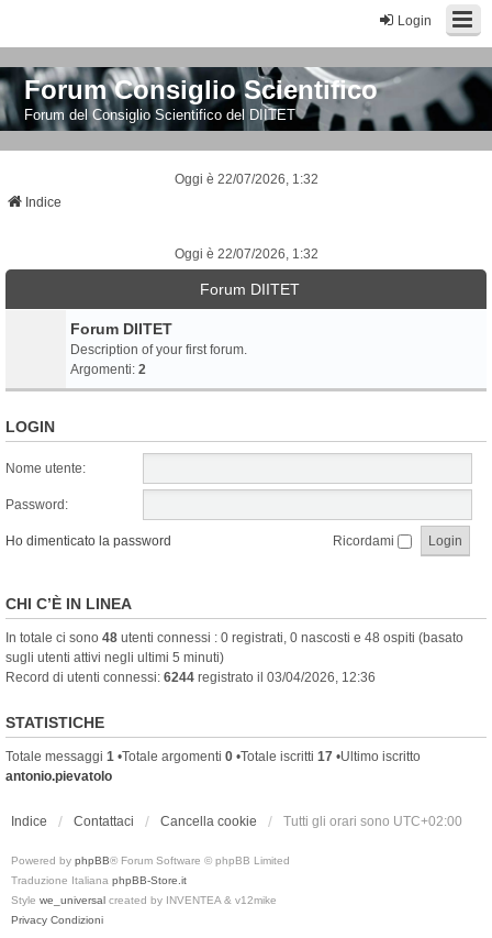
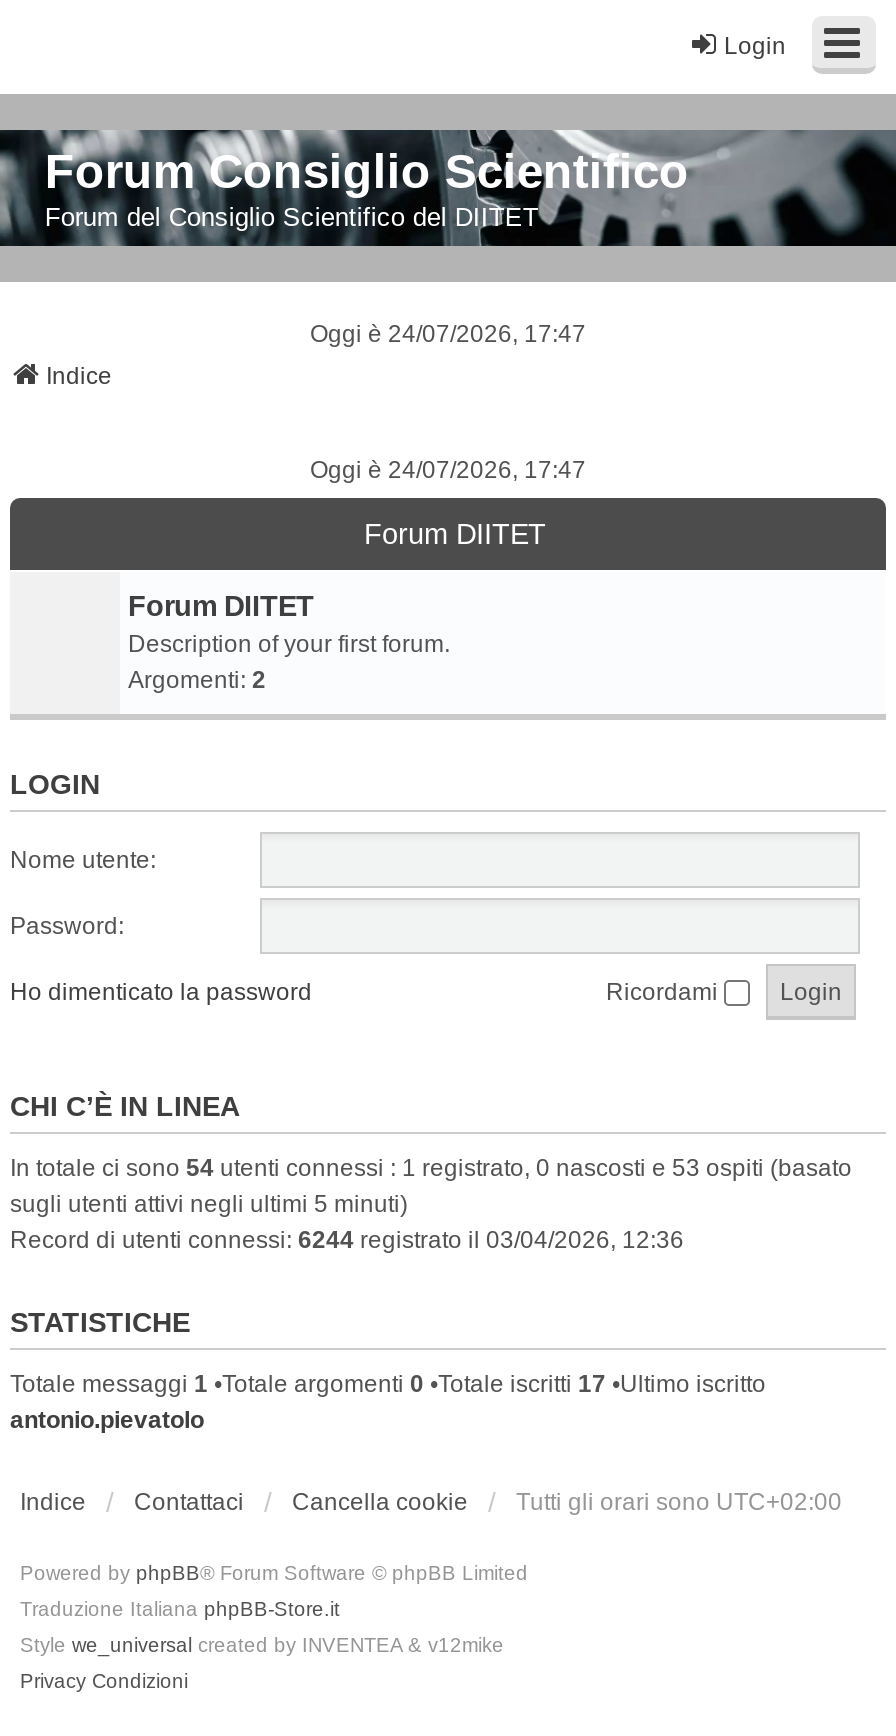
[174,172,318,187] Oggi è 22/07/2026, 1:32 -> [310,320,586,348] Oggi è 24/07/2026, 17:47
[174,246,318,262] Oggi è 22/07/2026, 1:32 -> [310,456,586,484] Oggi è 24/07/2026, 17:47
[5,630,463,646] In totale ci sono 48 utenti connessi : 0 registrati, 0 nascosti e 48 ospiti (basato -> [10,1154,852,1182] In totale ci sono 54 utenti connessi : 1 registrato, 0 nascosti e 53 ospiti (basato

